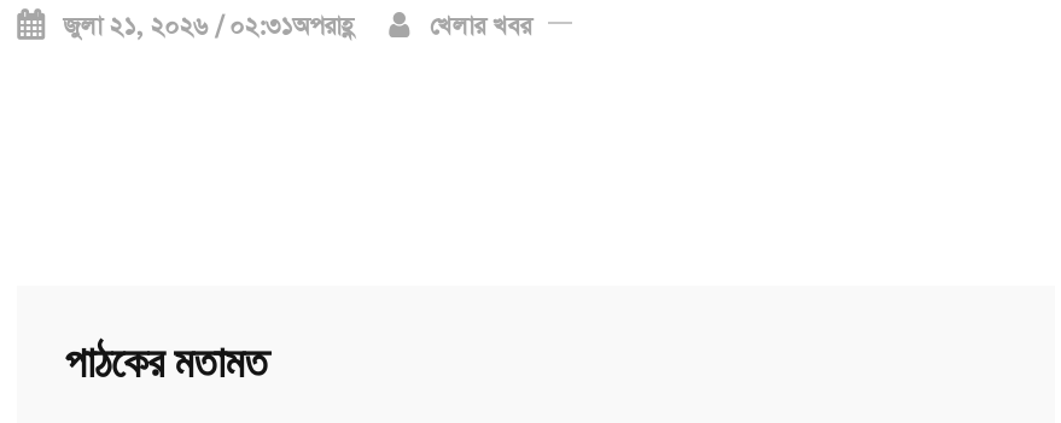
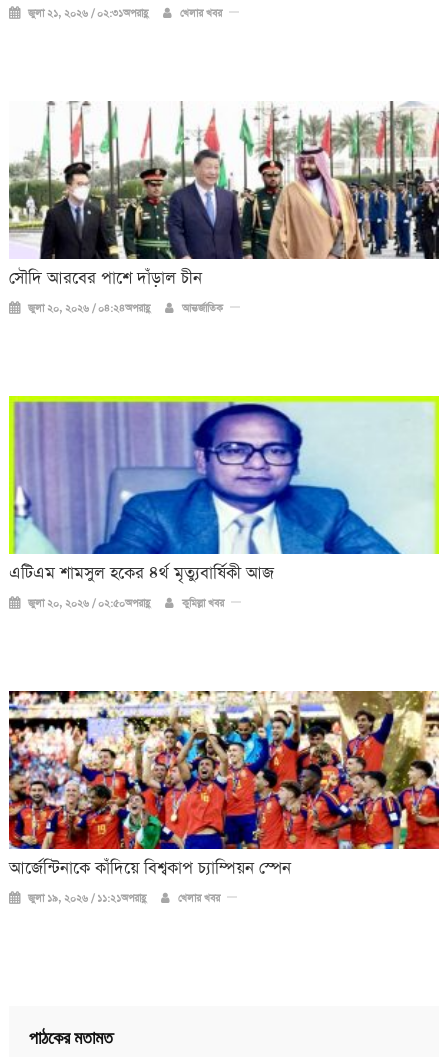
none -> [8,100,440,316] [image] | সৌদি আরবের পাশে দাঁড়াল চীন | জুলা ২০, ২০২৬ / ০৪:২৪অপরাহ্ণ | আন্তর্জাতিক
none -> [8,395,440,611] [image] | এটিএম শামসুল হকের ৪র্থ মৃত্যুবার্ষিকী আজ | জুলা ২০, ২০২৬ / ০২:৫০অপরাহ্ণ | কুমিল্লা খবর
none -> [8,690,440,906] [image] | আর্জেন্টিনাকে কাঁদিয়ে বিশ্বকাপ চ্যাম্পিয়ন স্পেন | জুলা ১৯, ২০২৬ / ১১:২১অপরাহ্ণ | খেলার খবর

